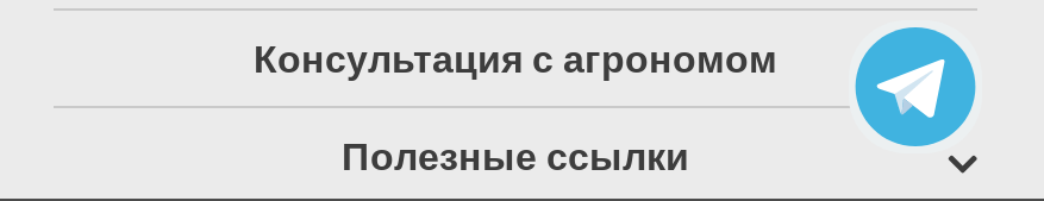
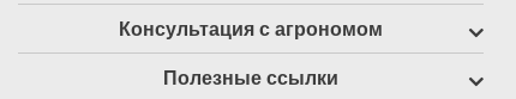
[854,25,977,149] [image] -> none

